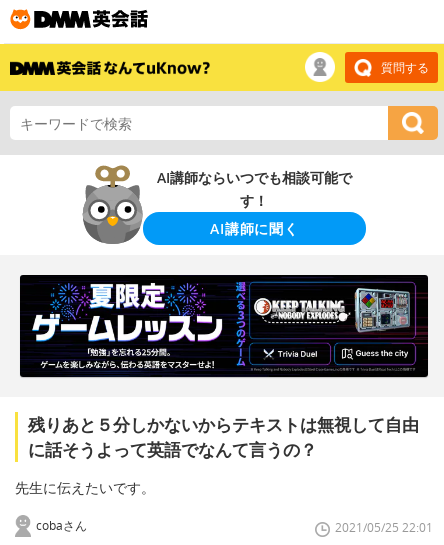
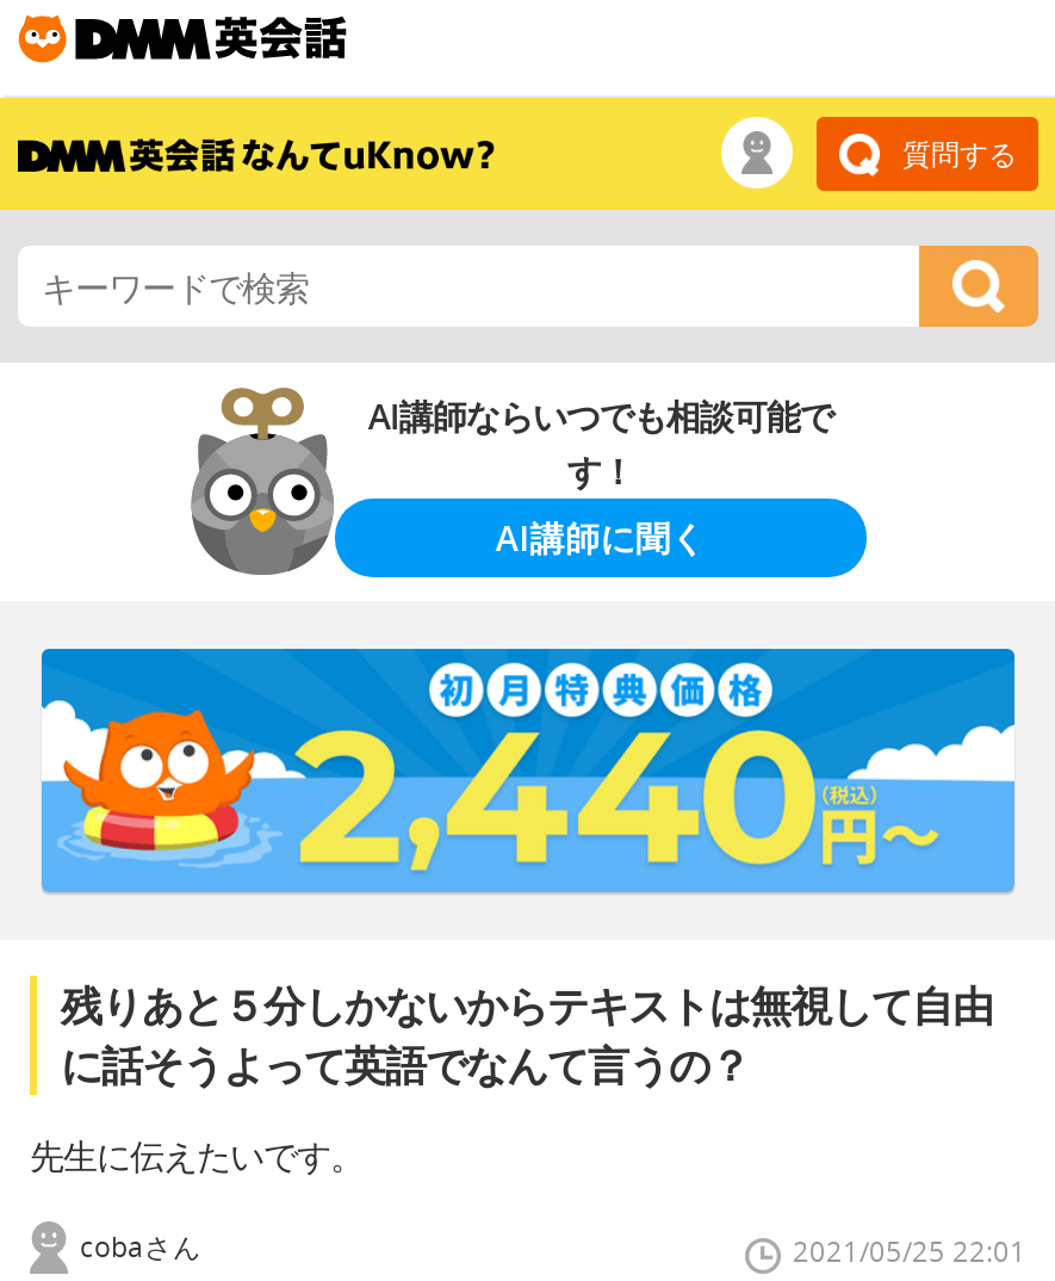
[19,274,429,378] [image] -> [39,646,1017,895] [image]

